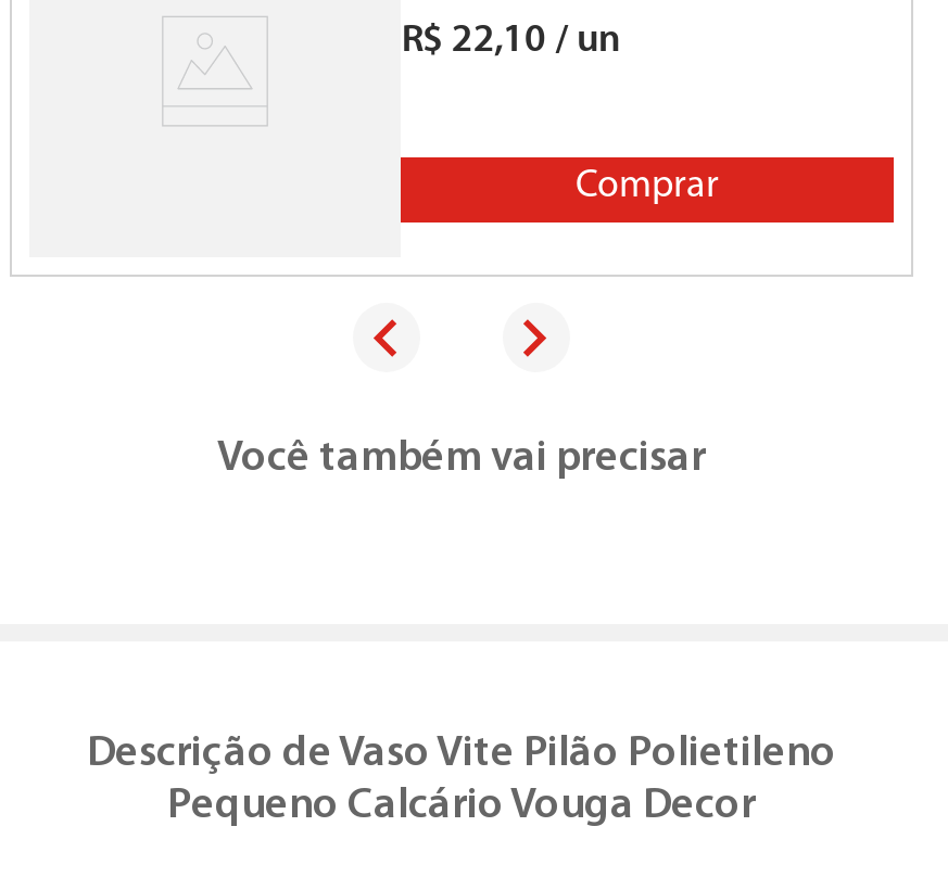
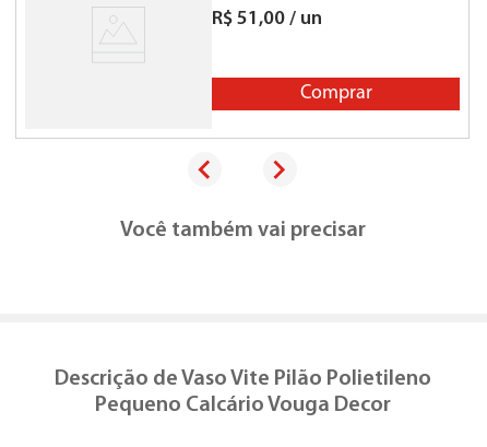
[401,20,620,61] R$ 22,10 / un -> [212,9,322,30] R$ 51,00 / un

